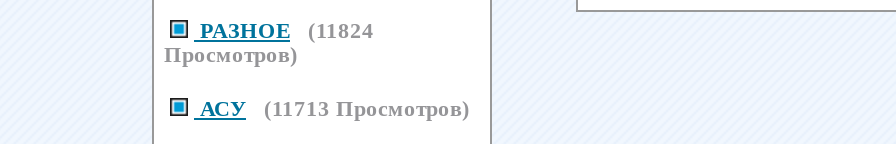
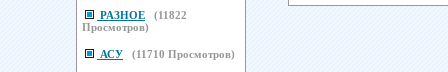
[200,18,374,42] РАЗНОЕ (11824 -> [100,9,187,21] РАЗНОЕ (11822
[200,96,470,120] АСУ (11713 Просмотров) -> [100,48,235,60] АСУ (11710 Просмотров)

